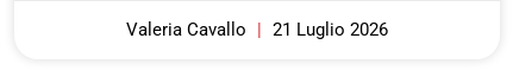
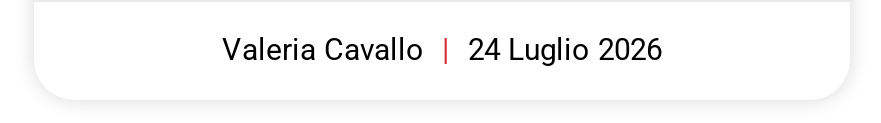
[126,19,388,40] Valeria Cavallo 21 Luglio 2026 -> [222,32,662,68] Valeria Cavallo 24 Luglio 2026

